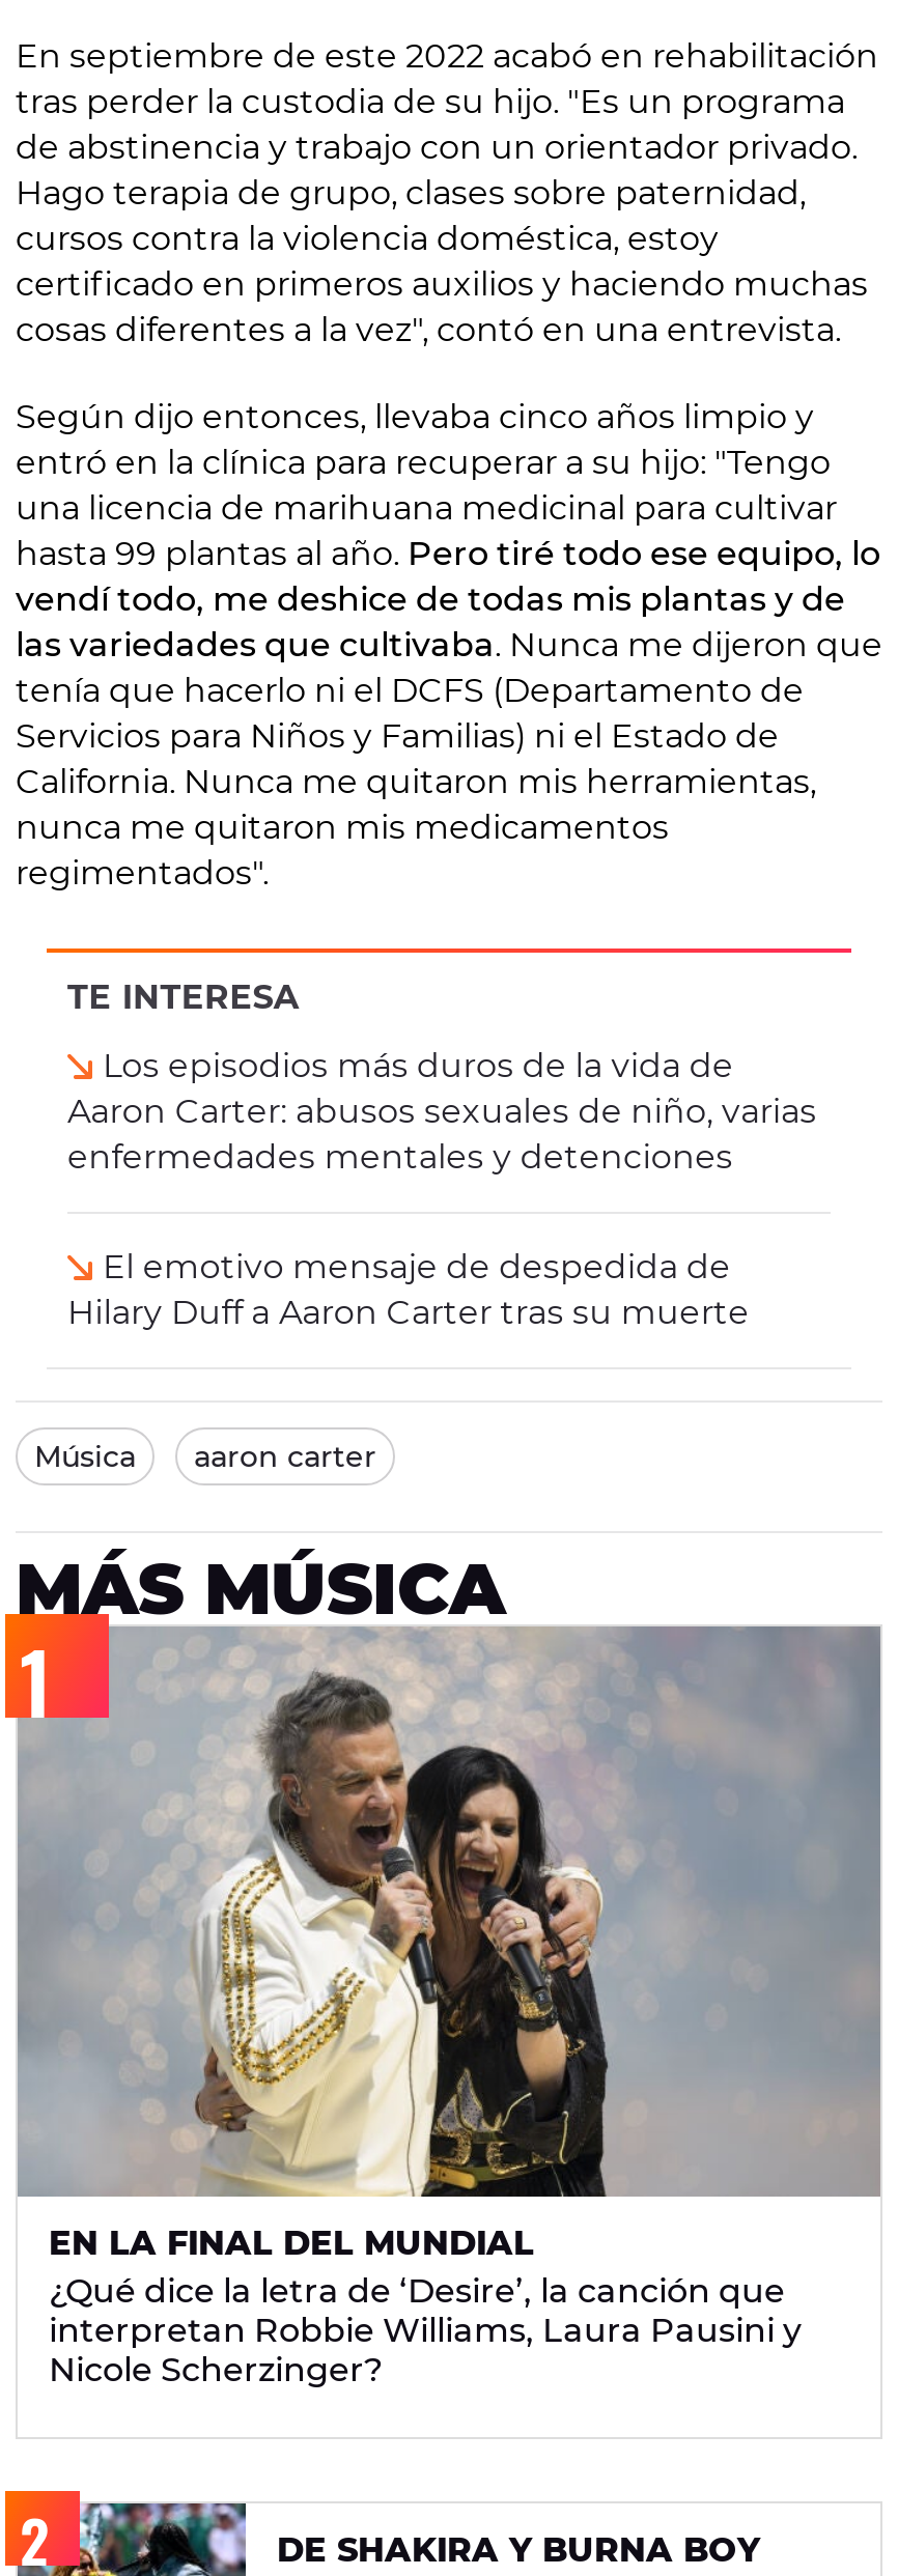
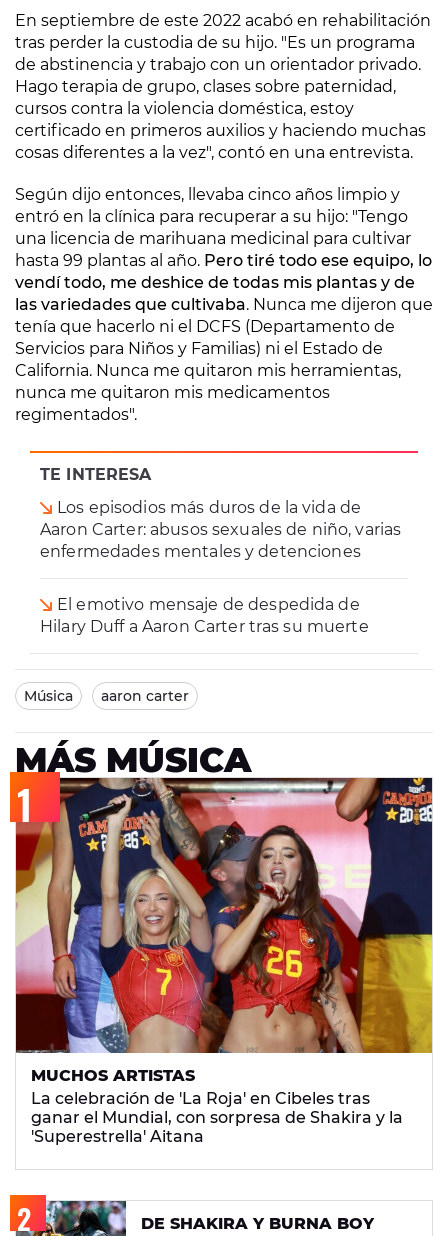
[16,1624,882,2390] [image] | EN LA FINAL DEL MUNDIAL | ¿Qué dice la letra de ‘Desire’, la canción que | interpretan Robbie Williams, Laura Pausini y | Nicole Scherzinger? -> [15,777,433,1146] [image] | MUCHOS ARTISTAS | La celebración de 'La Roja' en Cibeles tras | ganar el Mundial, con sorpresa de Shakira y la | 'Superestrella' Aitana

